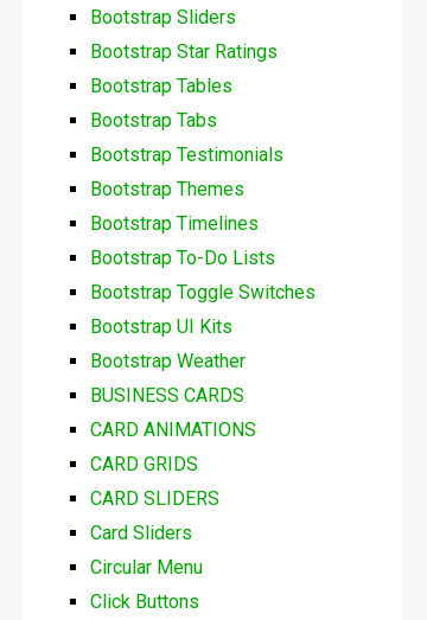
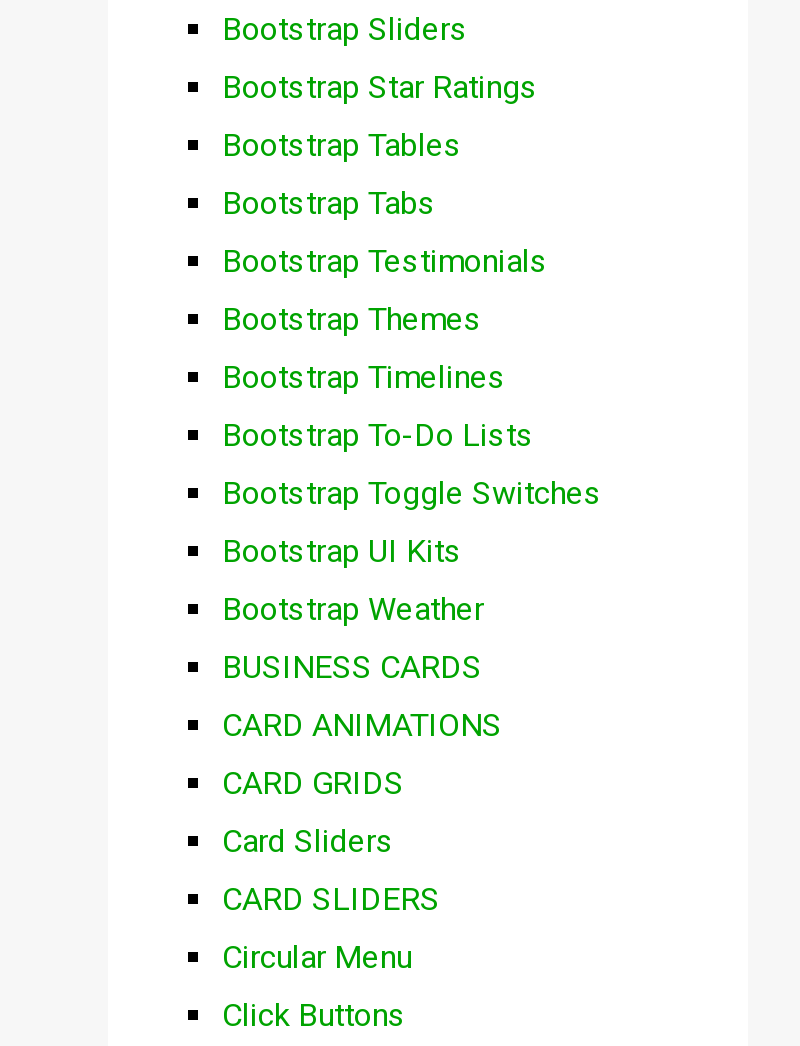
moved [90,487,219,510] -> [222,880,440,918]: CARD SLIDERS
moved [90,522,192,544] -> [222,822,394,860]: Card Sliders

